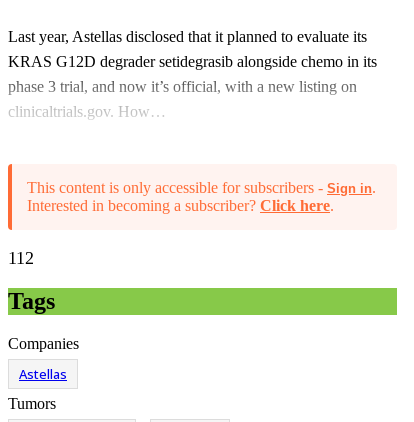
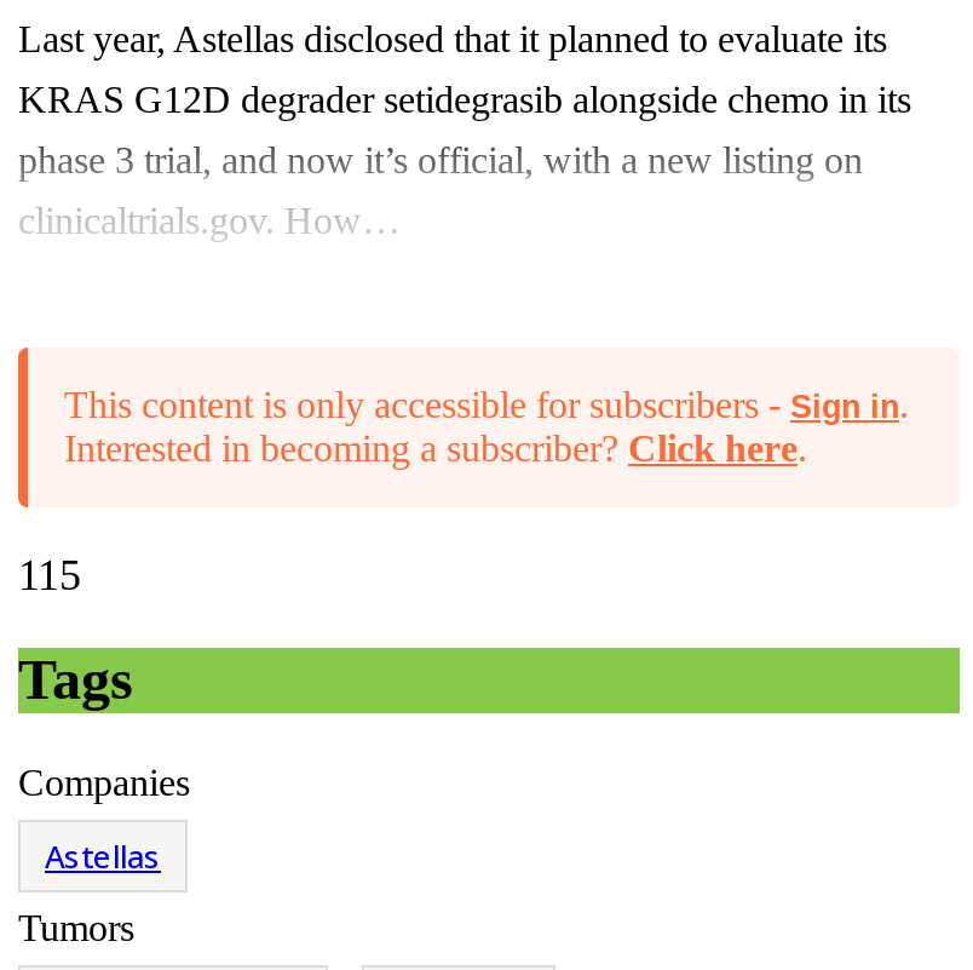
[8,247,34,267] 112 -> [18,550,81,598] 115

